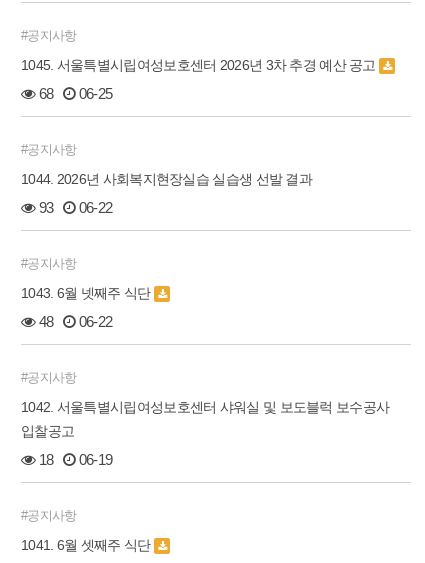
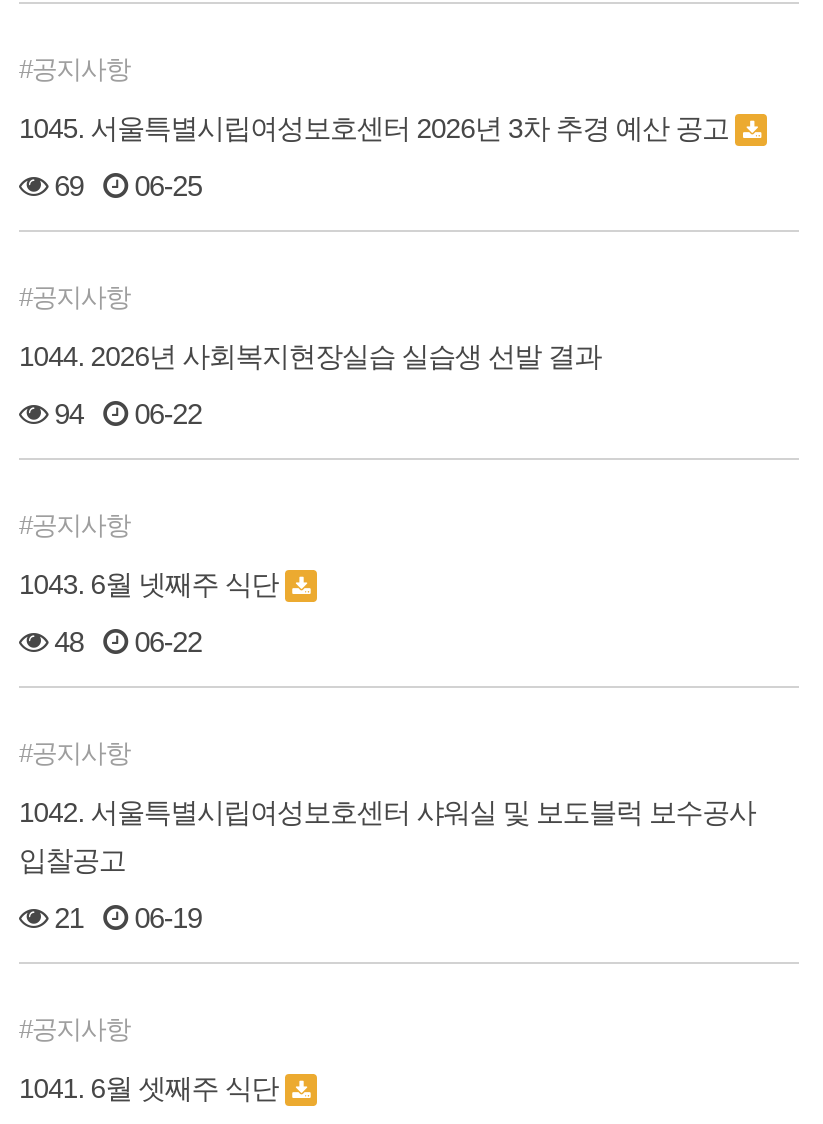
[35,86,112,102] 68 06-25 -> [48,170,201,202] 69 06-25
[35,200,112,216] 93 06-22 -> [48,398,201,430] 94 06-22
[35,452,112,468] 18 06-19 -> [48,902,201,934] 21 06-19

